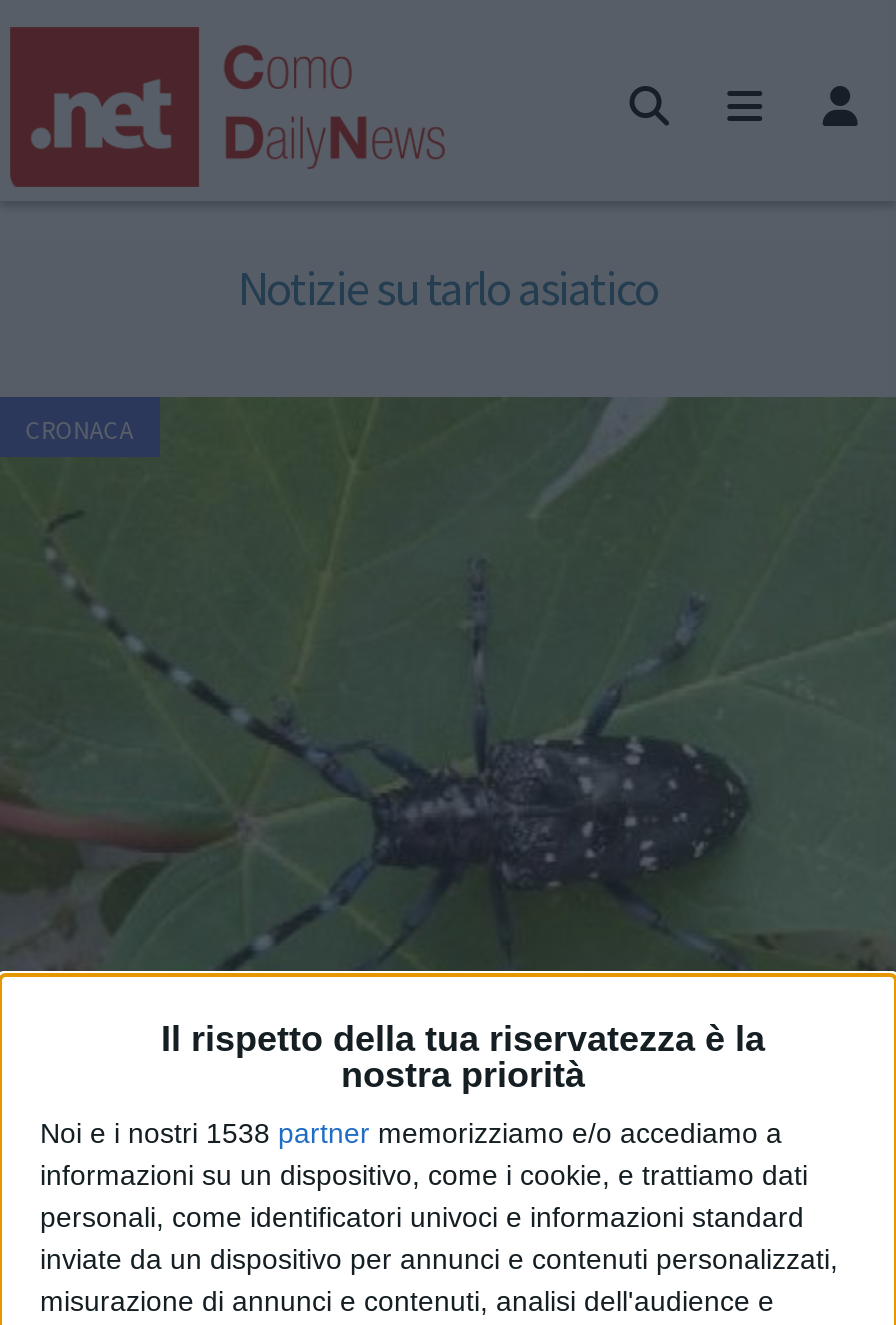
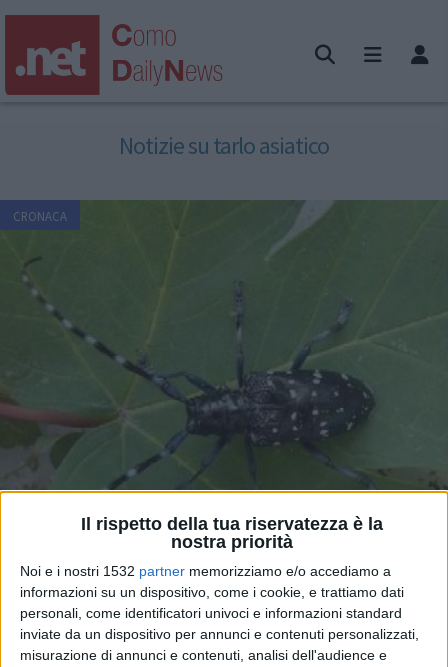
[40,1116,782,1148] Noi e i nostri 1538 partner memorizziamo e/o accediamo a -> [20,563,391,579] Noi e i nostri 1532 partner memorizziamo e/o accediamo a

